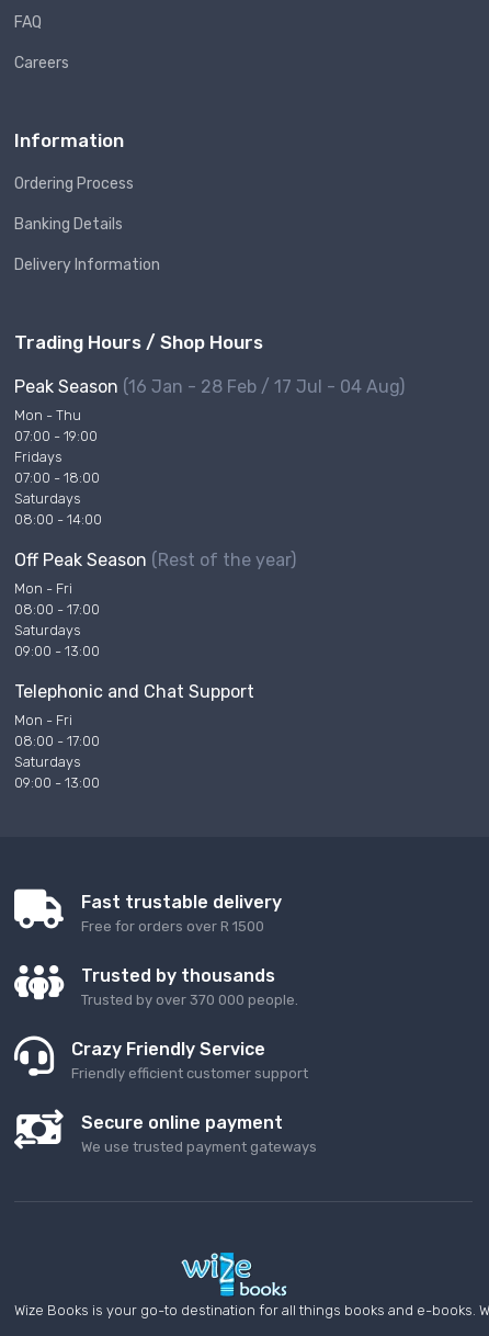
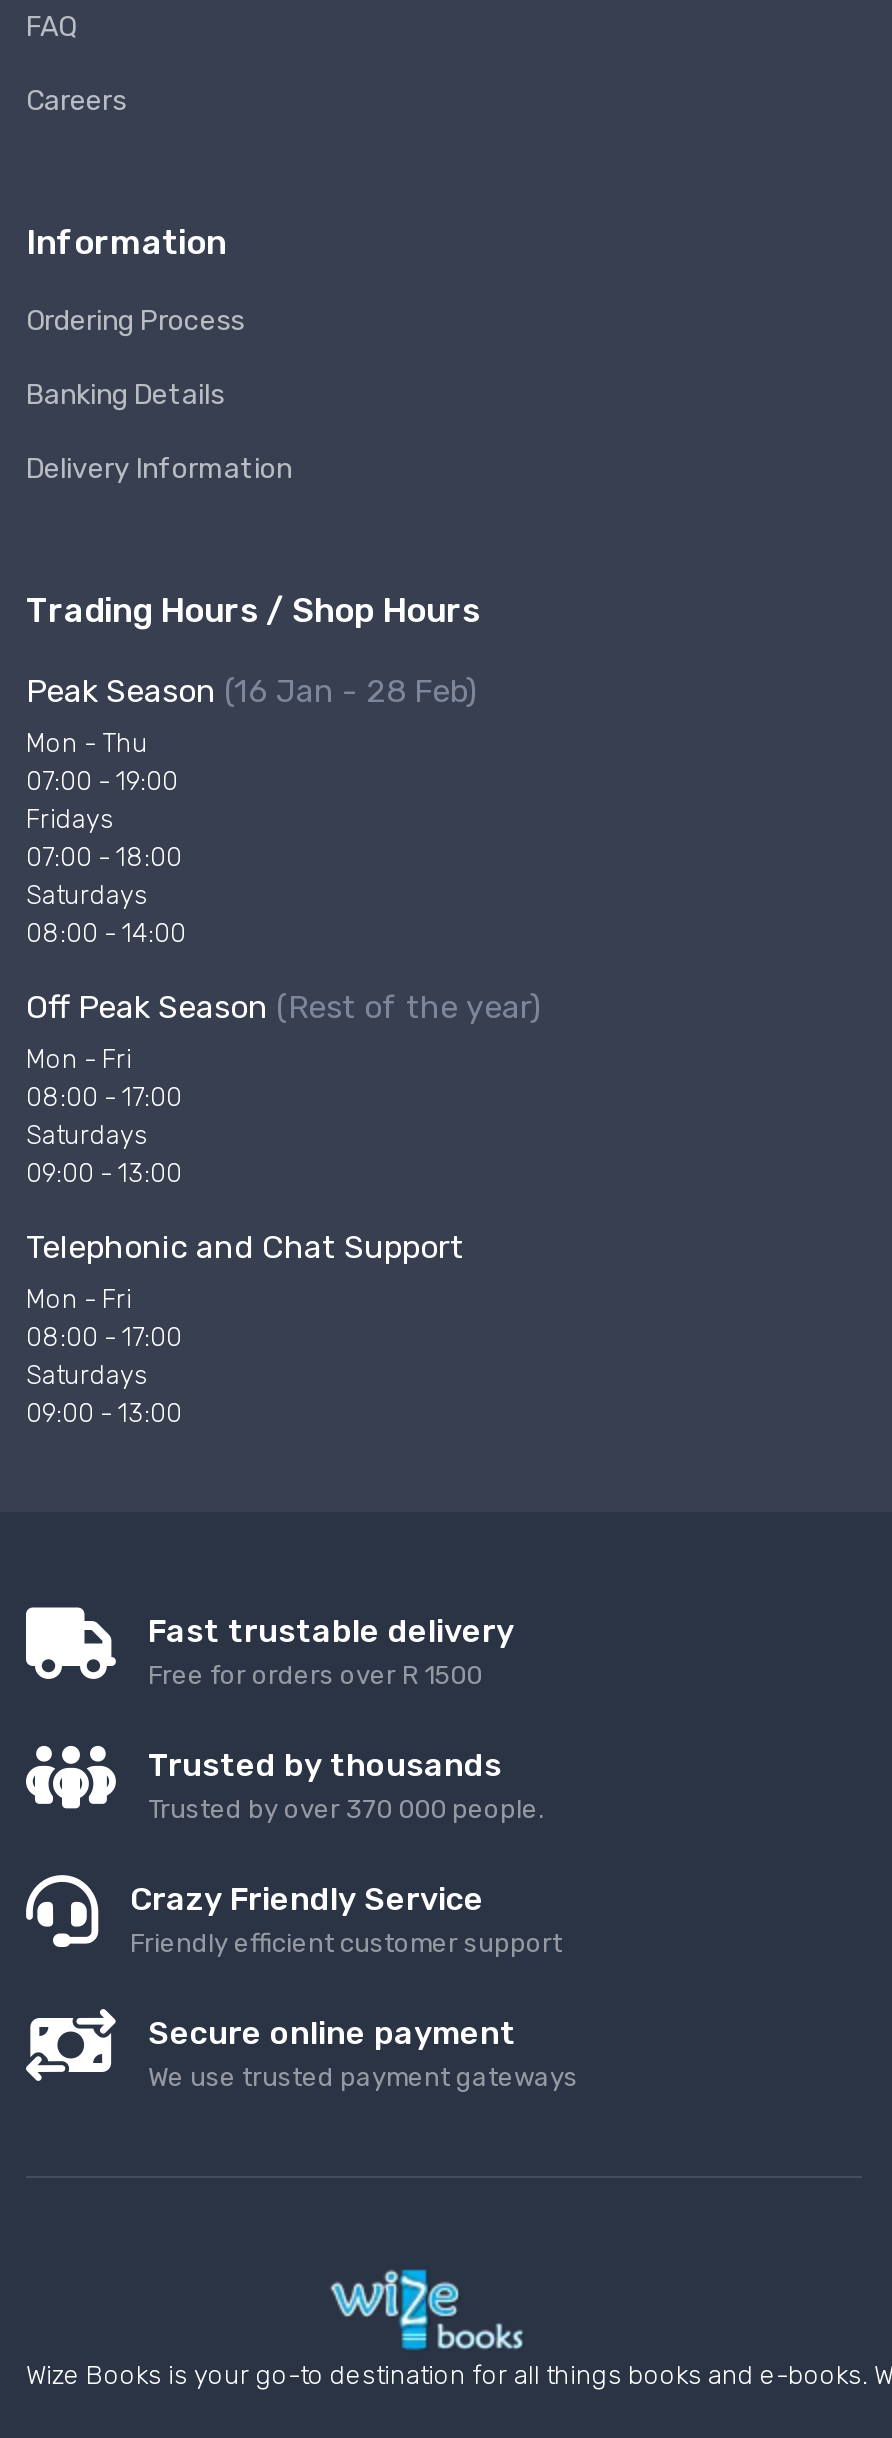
[14,376,405,397] Peak Season (16 Jan - 28 Feb / 17 Jul - 04 Aug) -> [26,672,476,710] Peak Season (16 Jan - 28 Feb)

